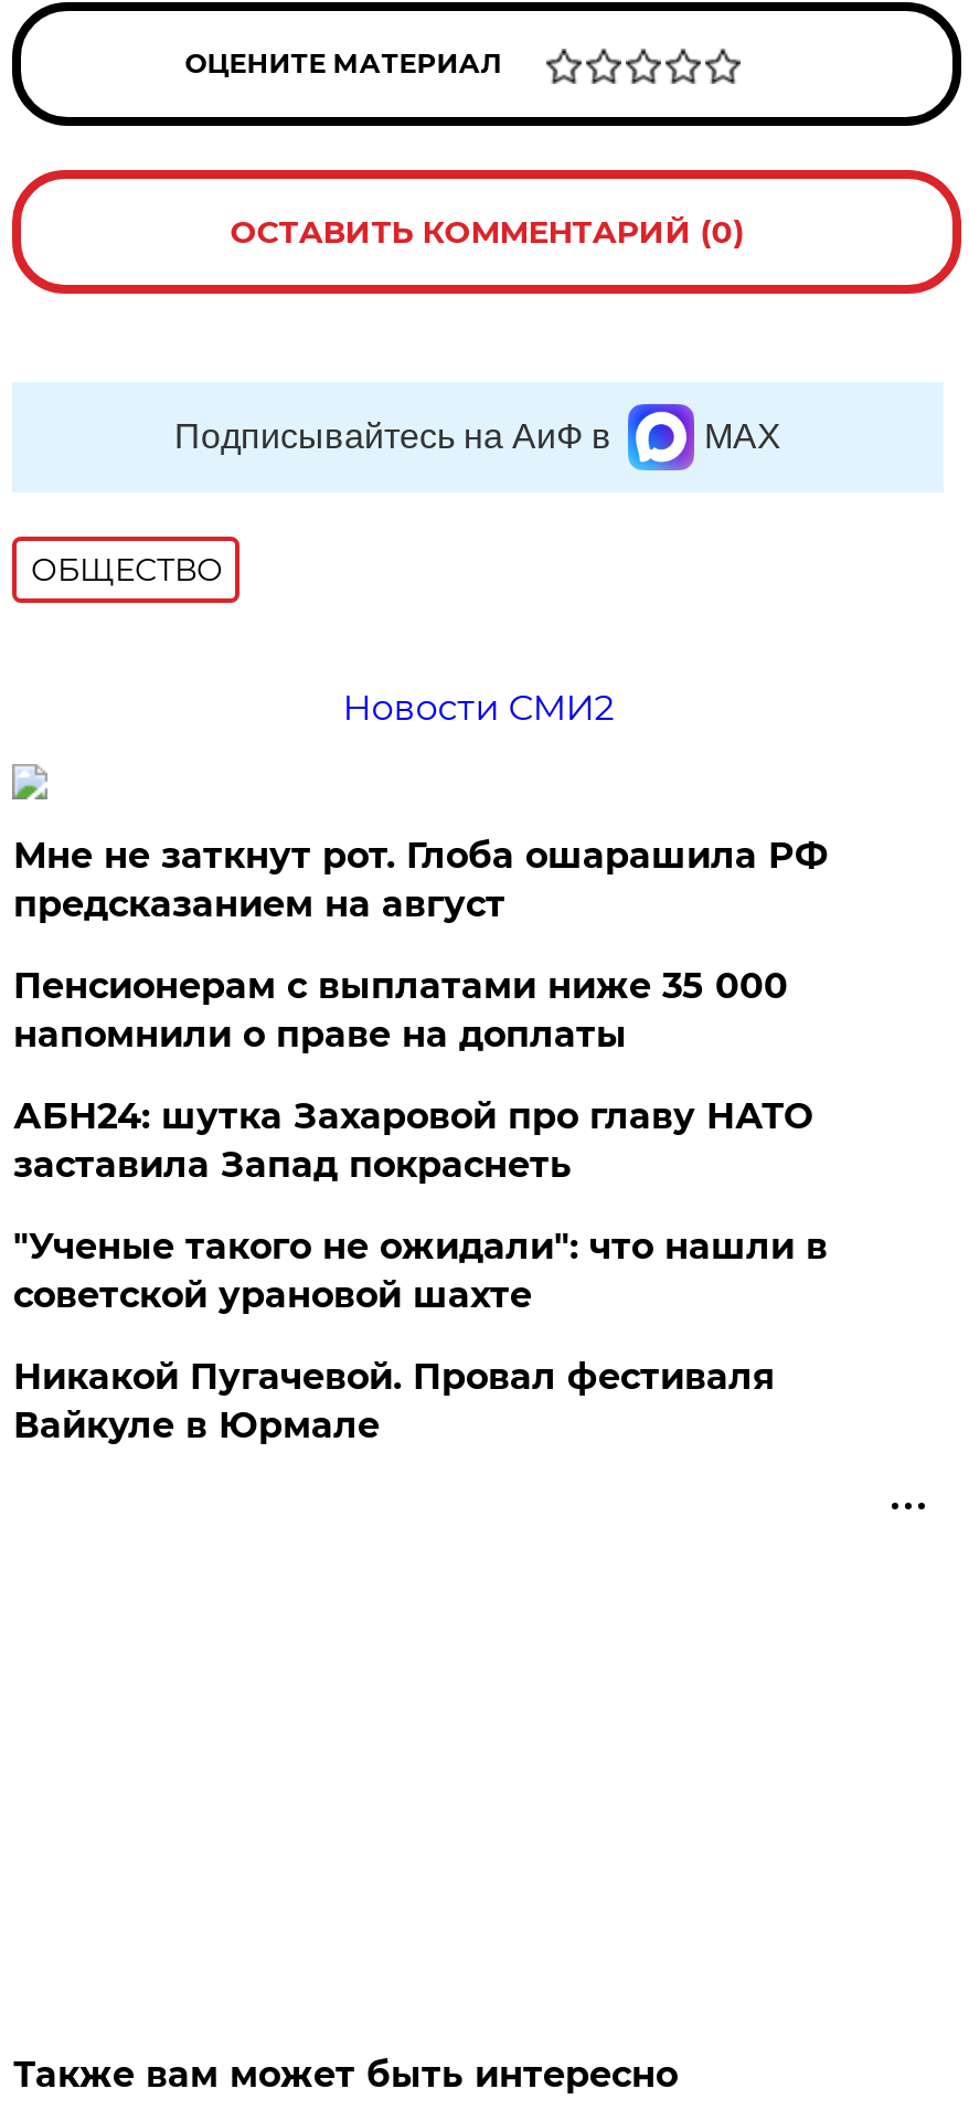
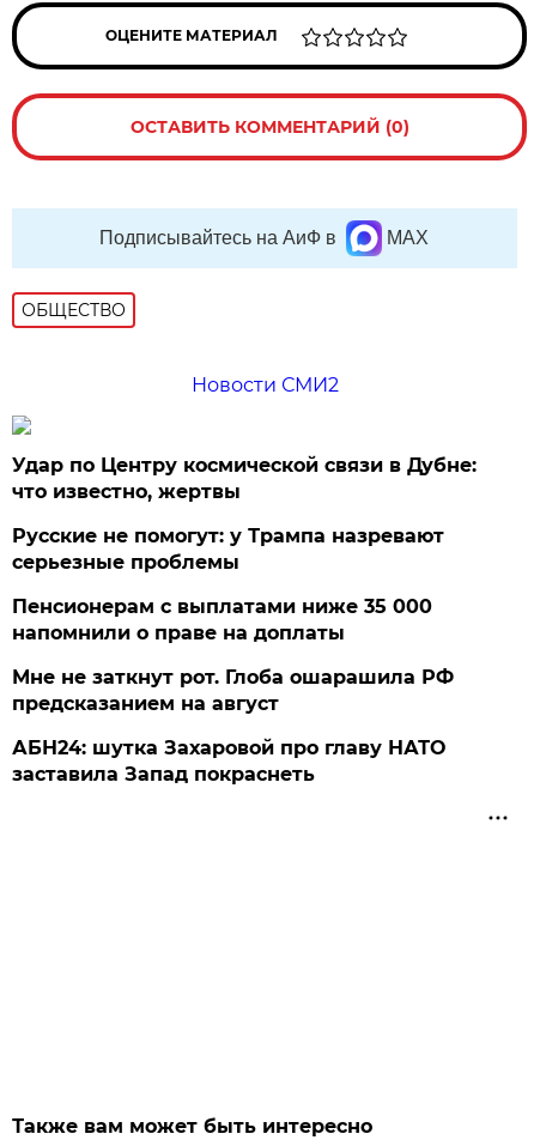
none -> [12,454,477,574] Удар по Центру космической связи в Дубне: | что известно, жертвы | Русские не помогут: у Трампа назревают | серьезные проблемы
moved [13,835,828,925] -> [12,666,454,715]: Мне не заткнут рот. Глоба ошарашила РФ | предсказанием на август
moved [13,965,788,1056] -> [12,595,433,644]: Пенсионерам с выплатами ниже 35 000 | напомнили о праве на доплаты
moved [13,1095,812,1186] -> [12,736,446,786]: АБН24: шутка Захаровой про главу НАТО | заставила Запад покраснеть
[13,1226,828,1446] "Ученые такого не ожидали": что нашли в | советской урановой шахте | Никакой Пугачевой. Провал фестиваля | Вайкуле в Юрмале -> none

